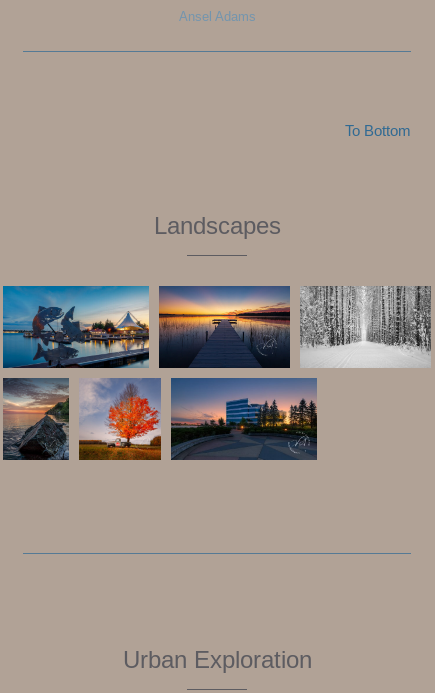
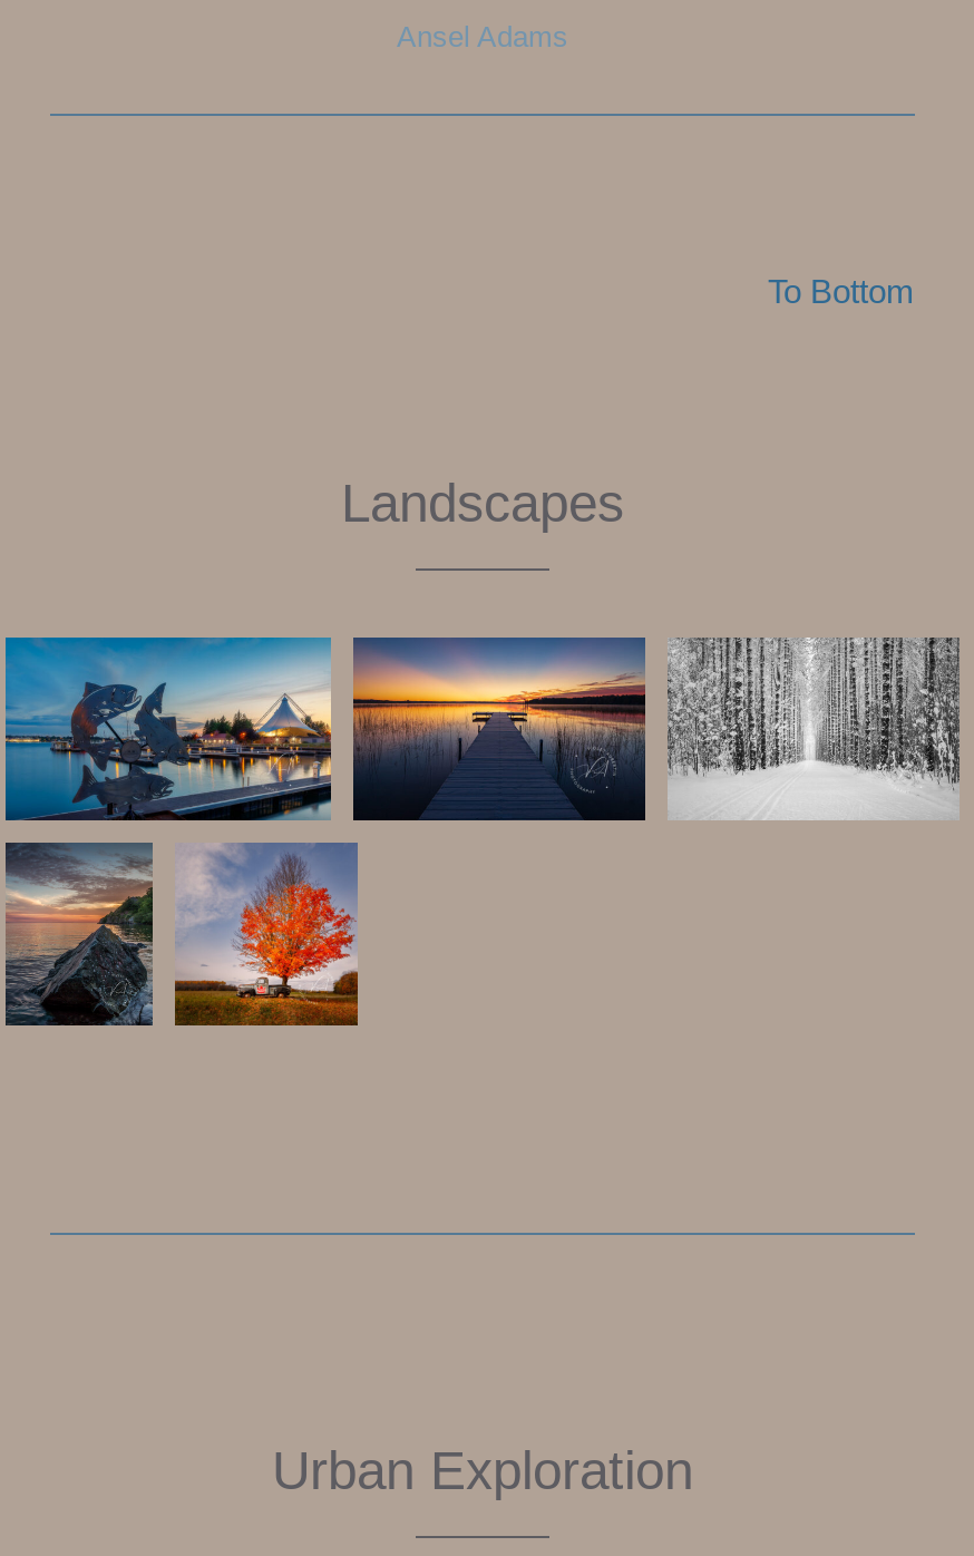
[170,377,318,461] [image] -> none

